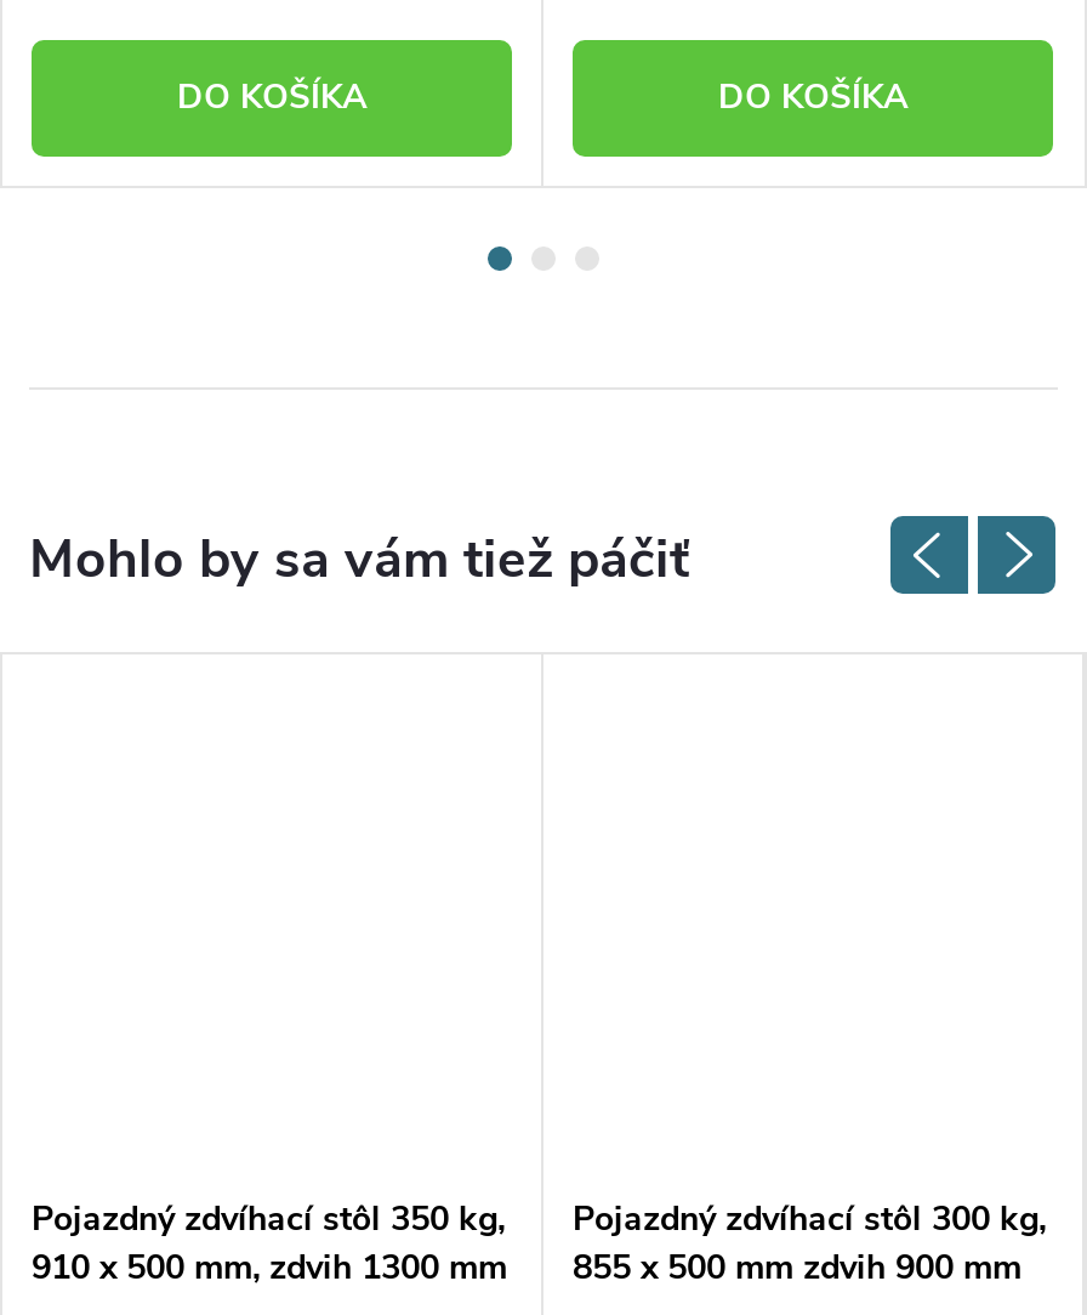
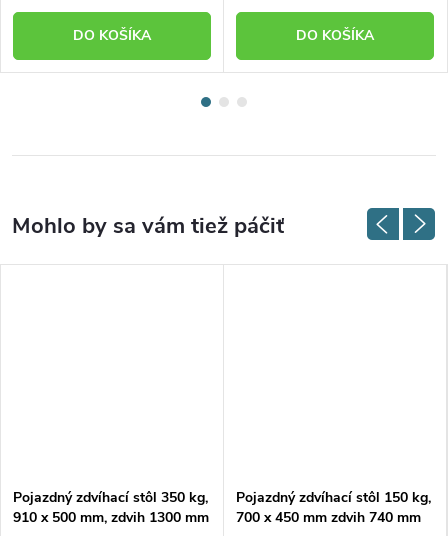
[573,1195,1046,1241] Pojazdný zdvíhací stôl 300 kg, -> [236,488,431,507] Pojazdný zdvíhací stôl 150 kg,
[32,1244,1021,1290] 910 x 500 mm, zdvih 1300 mm 855 x 500 mm zdvih 900 mm -> [13,508,421,527] 910 x 500 mm, zdvih 1300 mm 700 x 450 mm zdvih 740 mm

